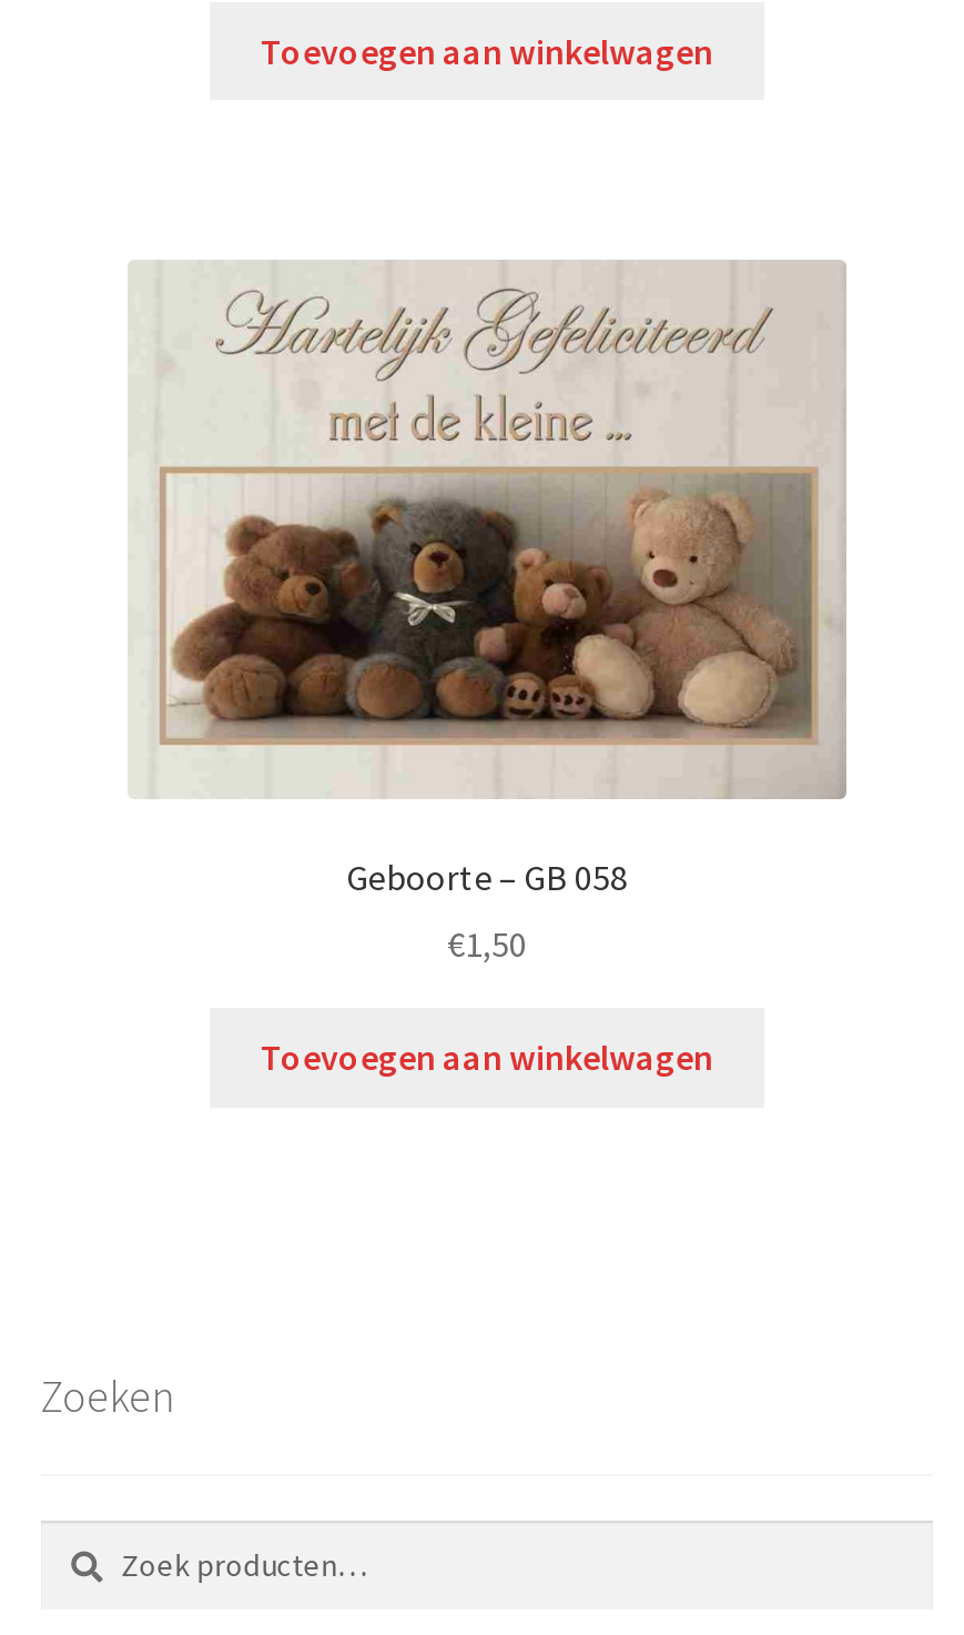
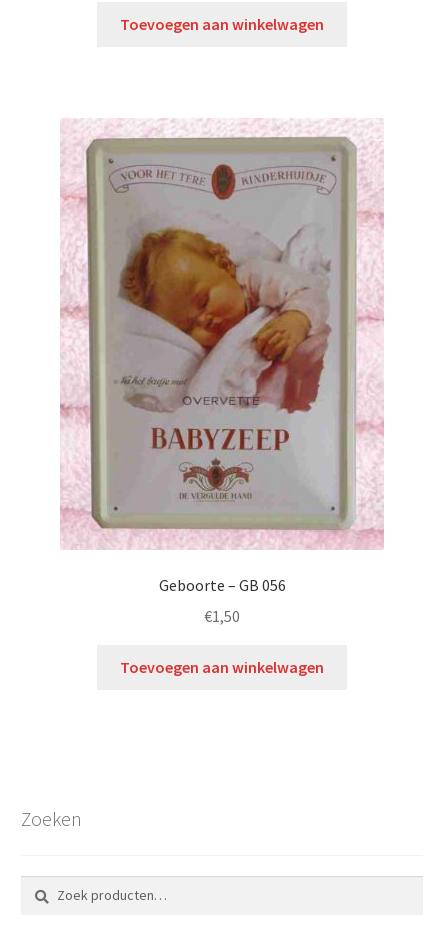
[150,261,846,898] [image] | Geboorte – GB 058 -> [60,120,384,595] [image] | Geboorte – GB 056

